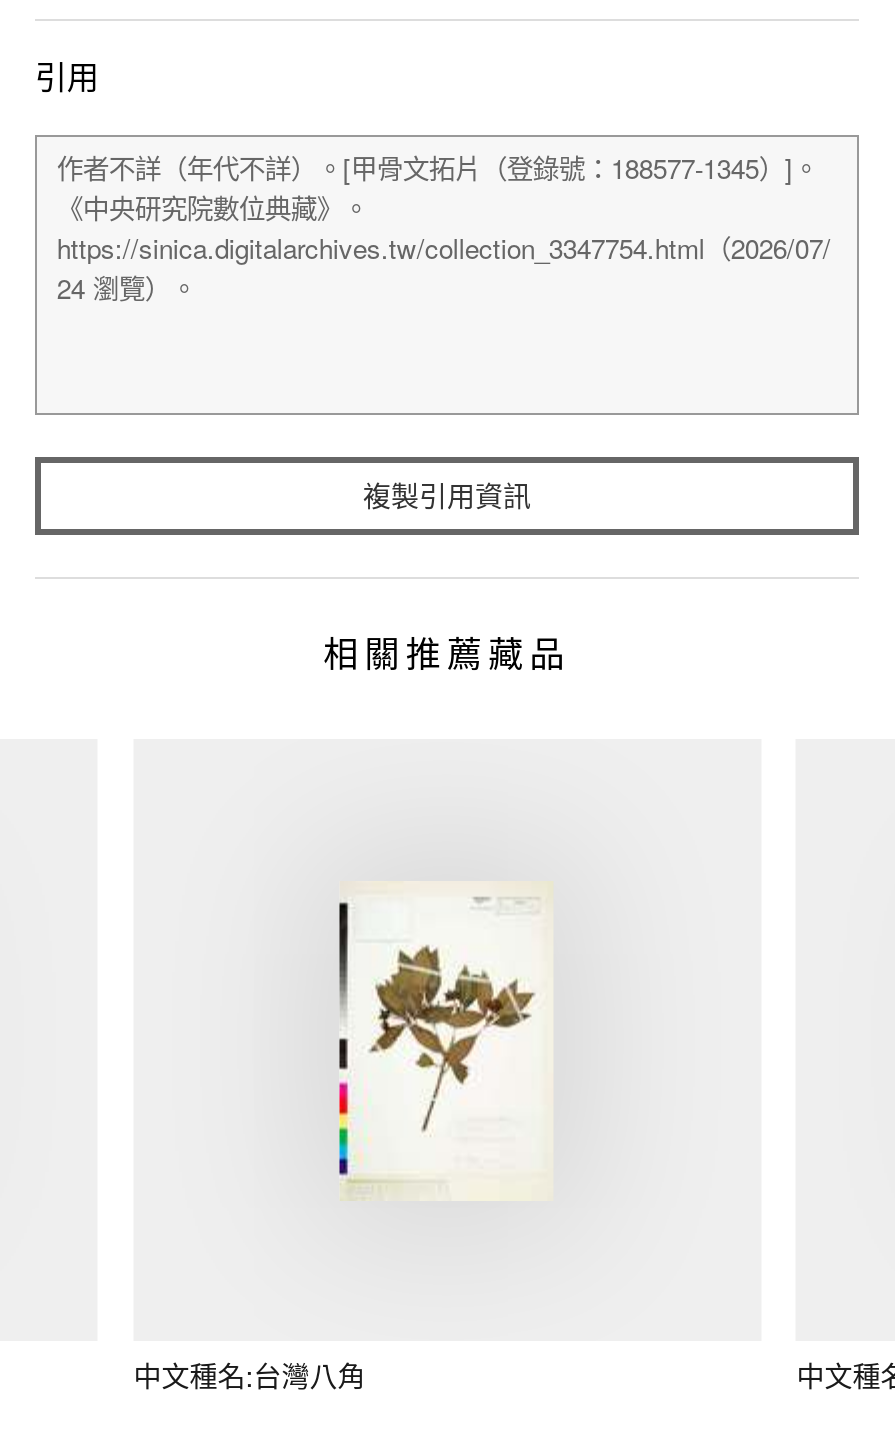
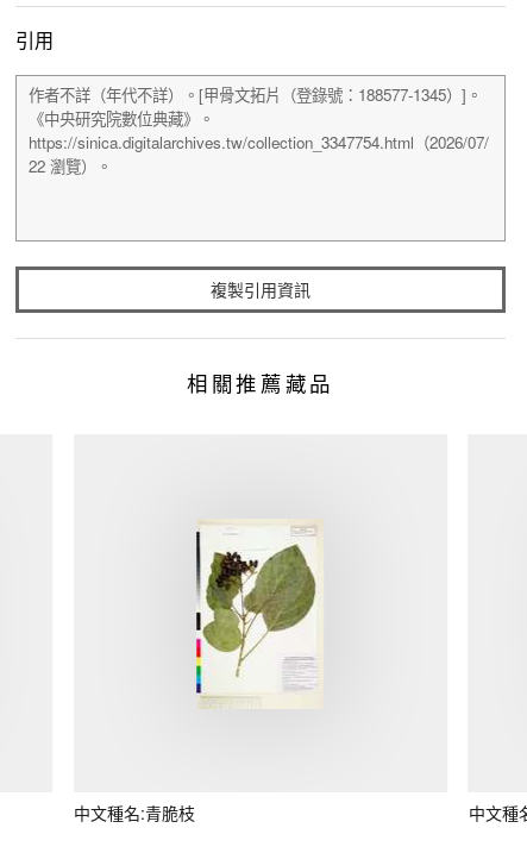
[339,893,541,1171] [image] -> [197,528,318,691] [image]
[133,1356,365,1396] 中文種名:台灣八角 -> [74,801,195,825] 中文種名:青脆枝

